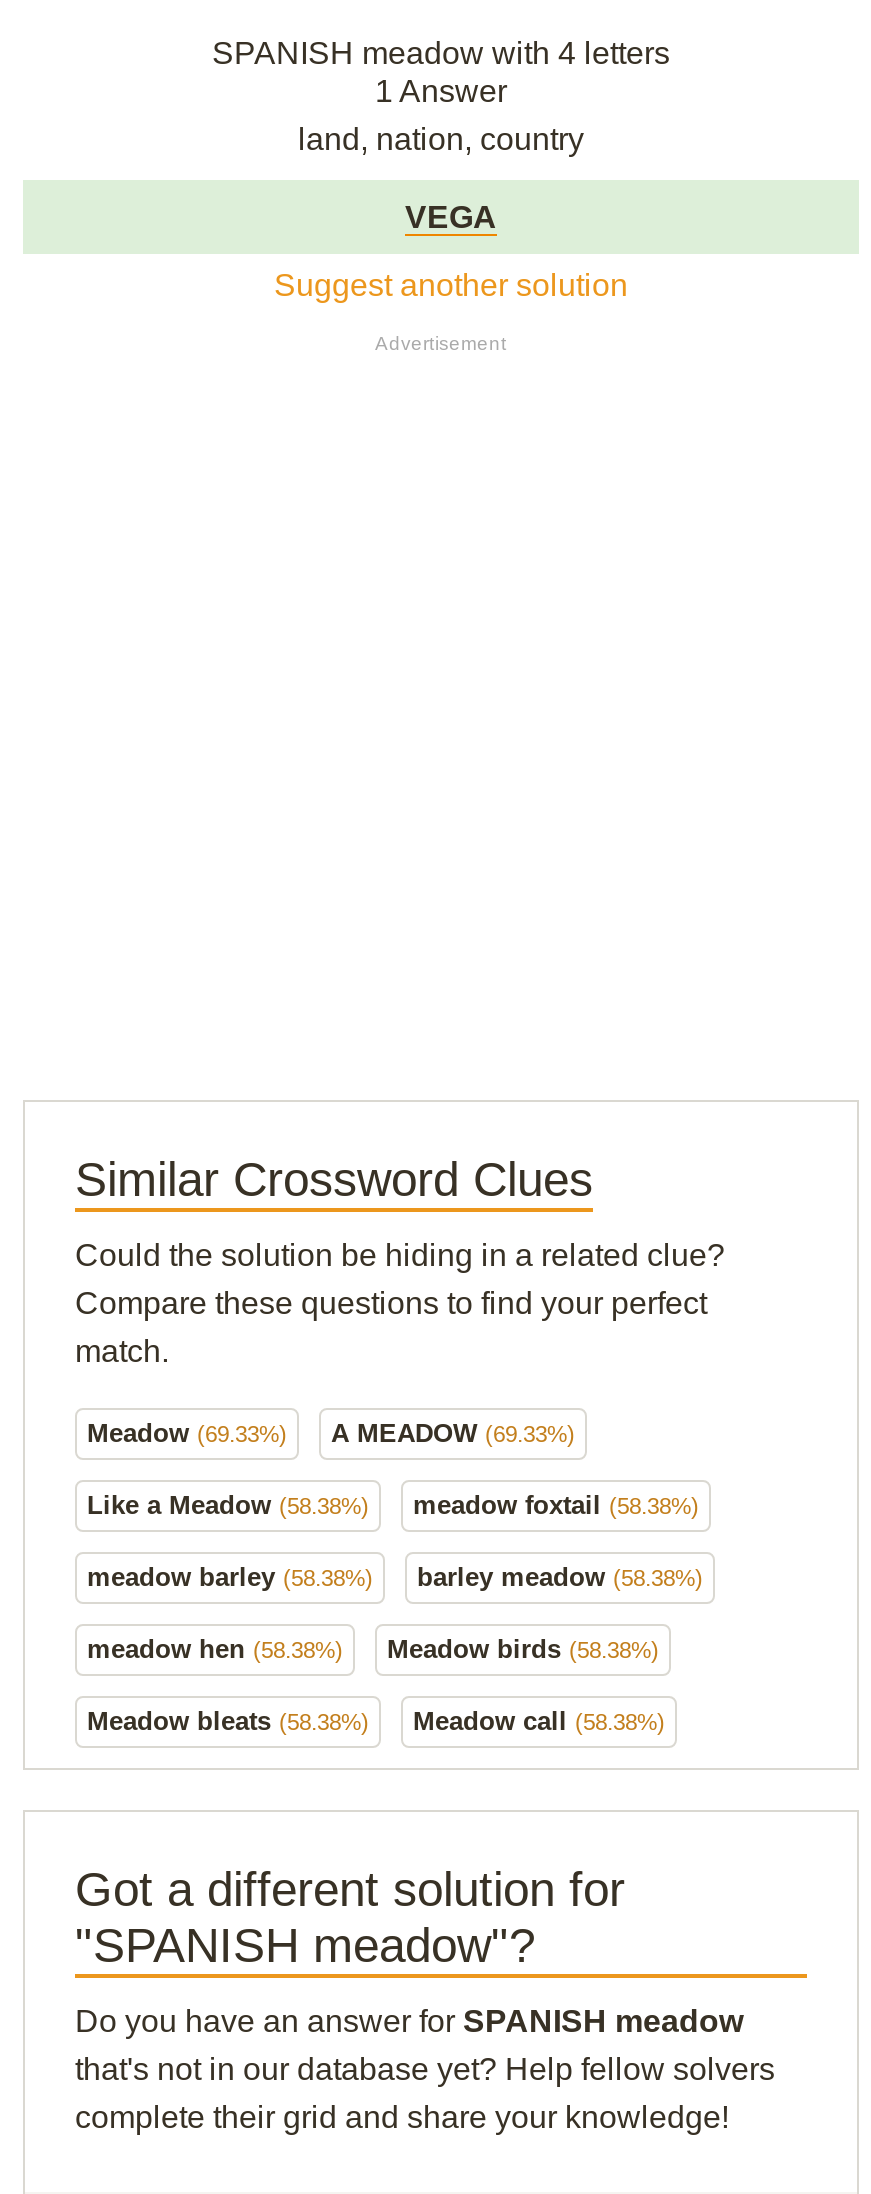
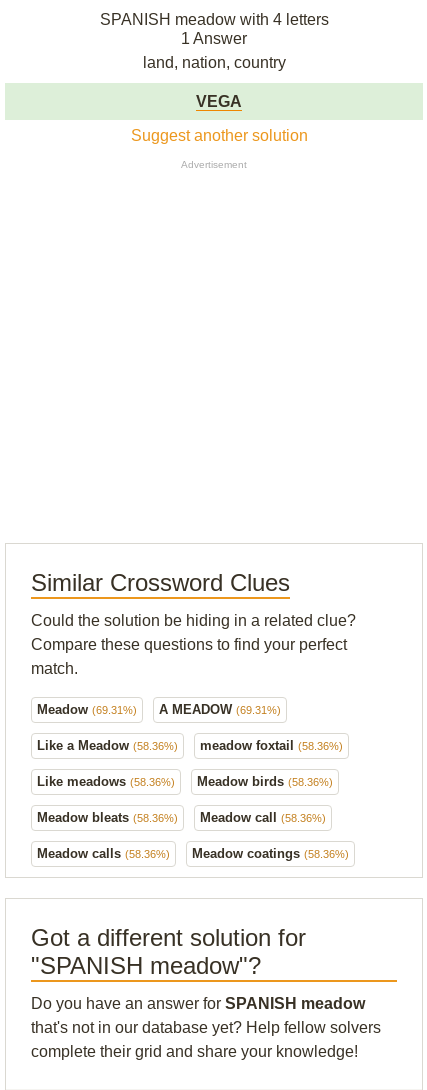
[87,1417,575,1447] Meadow (69.33%) | A MEADOW (69.33%) -> [37,702,281,717] Meadow (69.31%) | A MEADOW (69.31%)
[87,1489,699,1519] Like a Meadow (58.38%) | meadow foxtail (58.38%) -> [37,738,343,753] Like a Meadow (58.36%) | meadow foxtail (58.36%)
[87,1561,703,1591] meadow barley (58.38%) | barley meadow (58.38%) -> [37,774,333,789] Like meadows (58.36%) | Meadow birds (58.36%)
[87,1633,659,1663] meadow hen (58.38%) | Meadow birds (58.38%) -> [37,810,326,825] Meadow bleats (58.36%) | Meadow call (58.36%)
[87,1705,665,1735] Meadow bleats (58.38%) | Meadow call (58.38%) -> [37,846,349,861] Meadow calls (58.36%) | Meadow coatings (58.36%)

